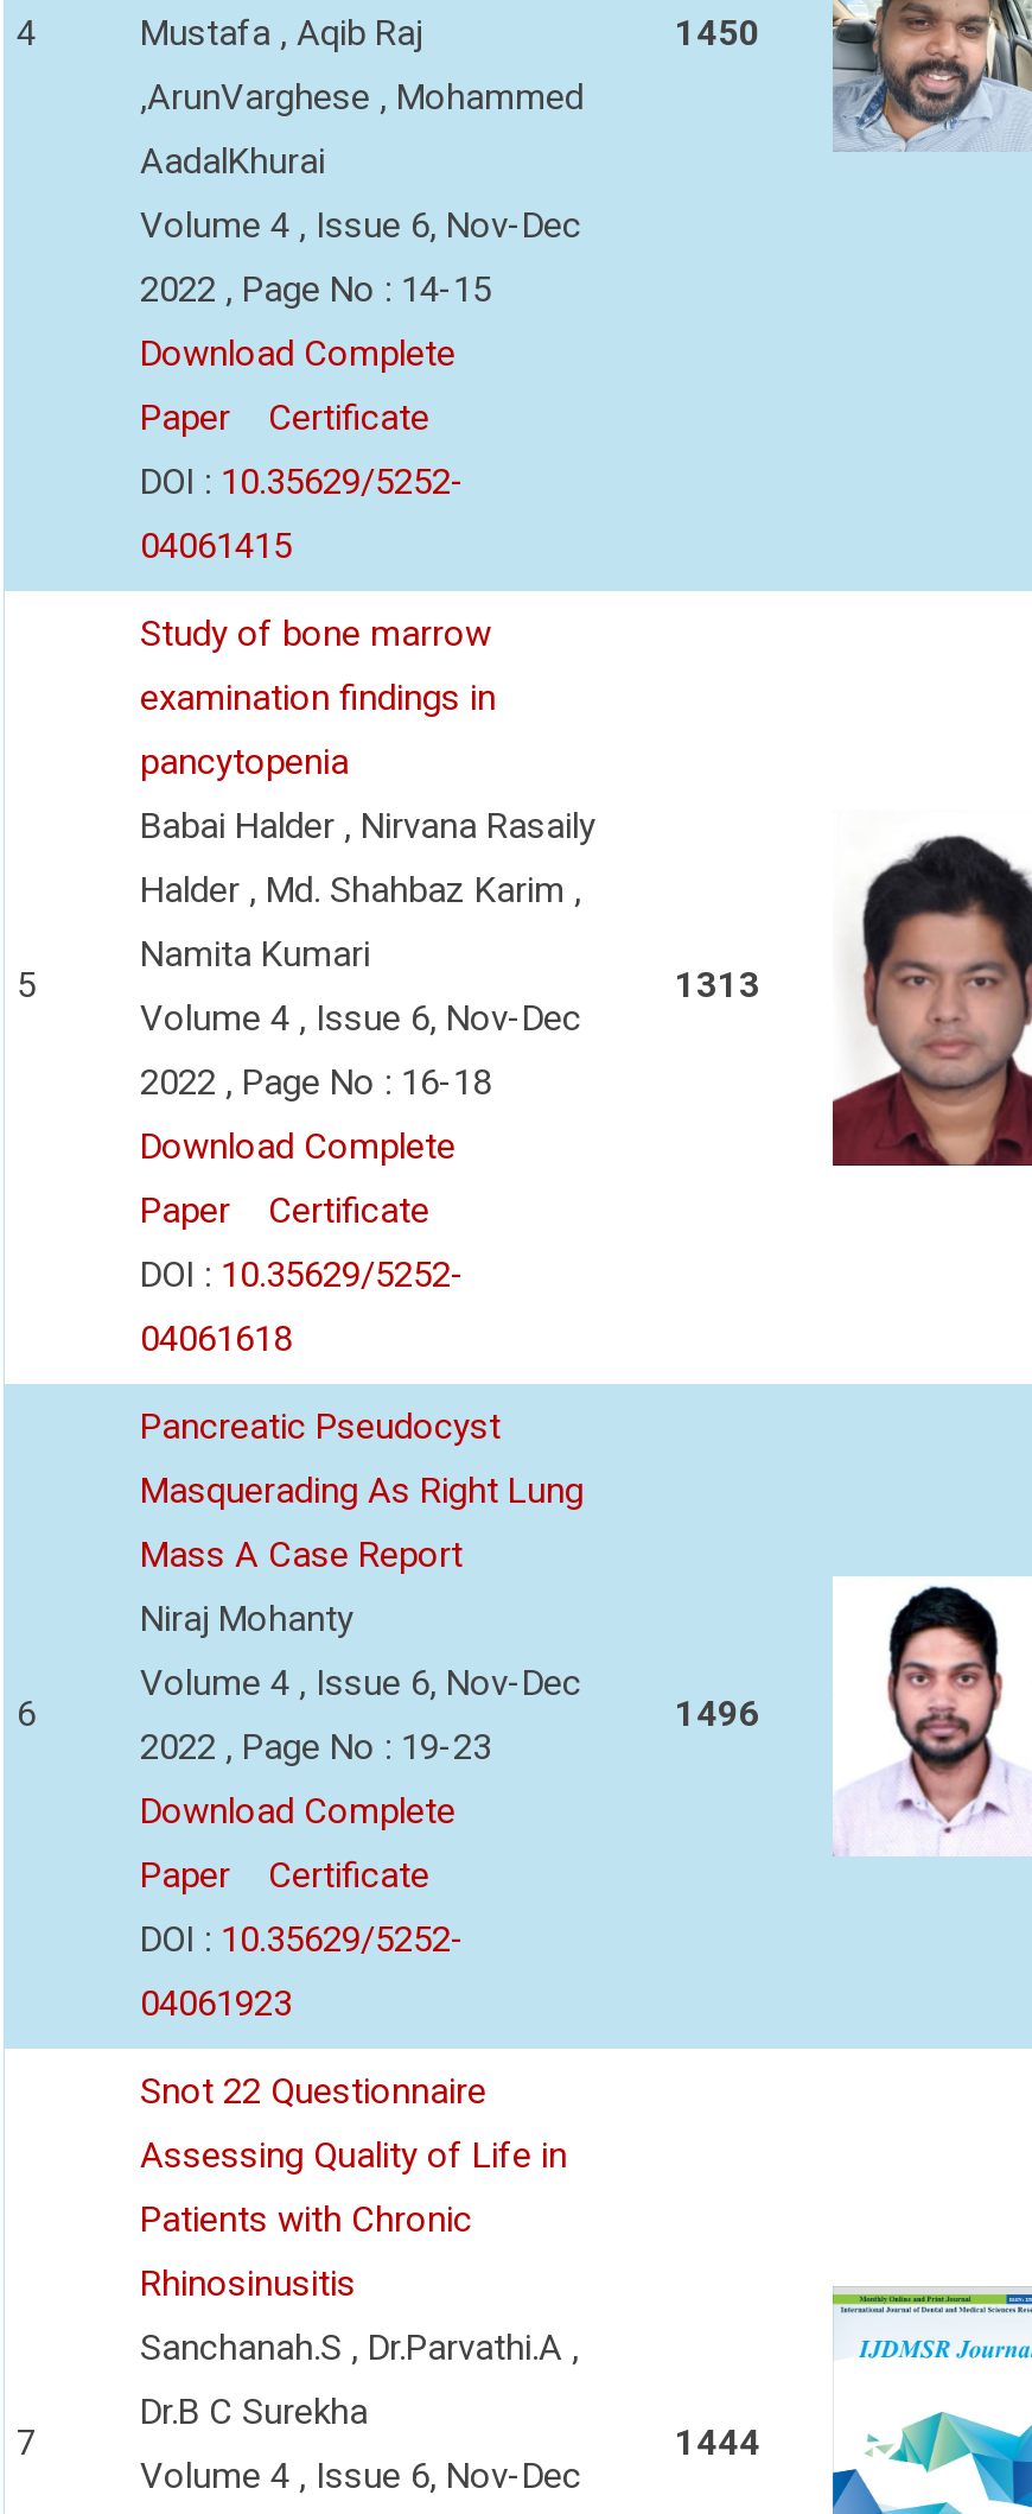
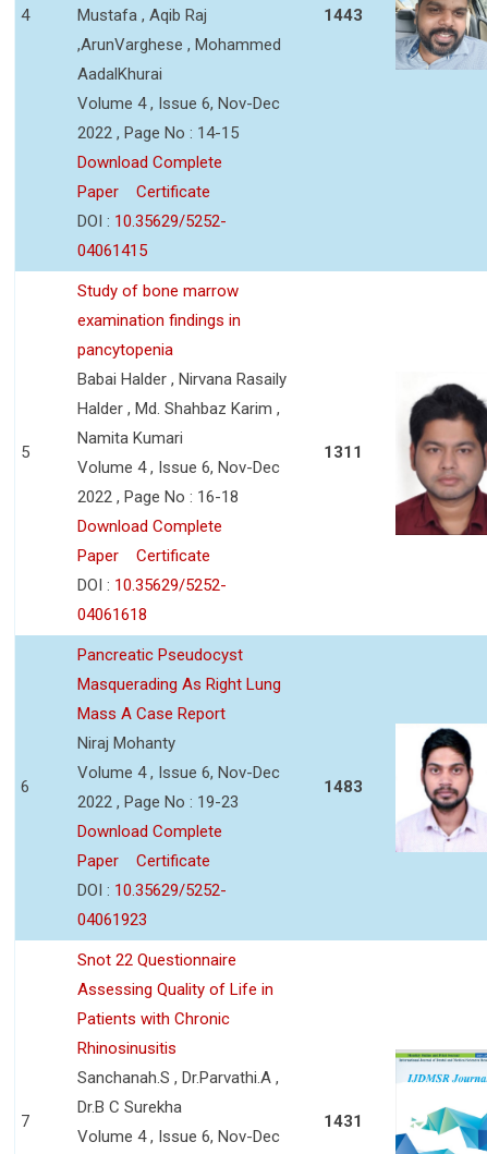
[675,13,760,56] 1450 -> [323,6,362,25] 1443
[675,965,760,1007] 1313 -> [323,443,362,462] 1311
[675,1694,760,1736] 1496 -> [323,777,362,797] 1483
[675,2422,760,2465] 1444 -> [323,1112,362,1132] 1431

